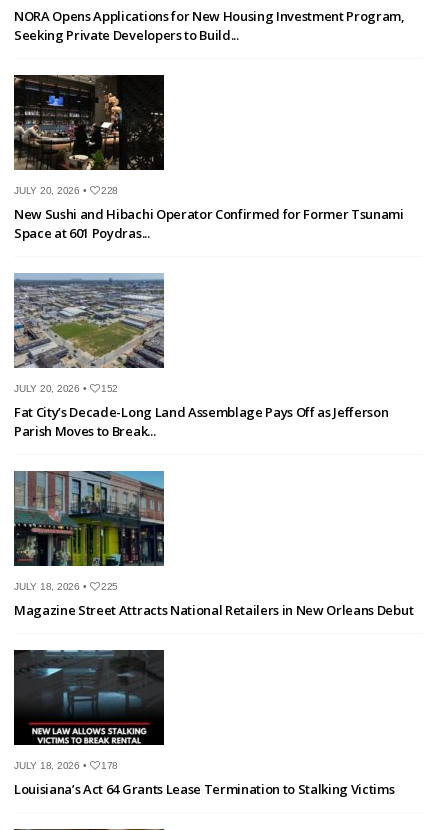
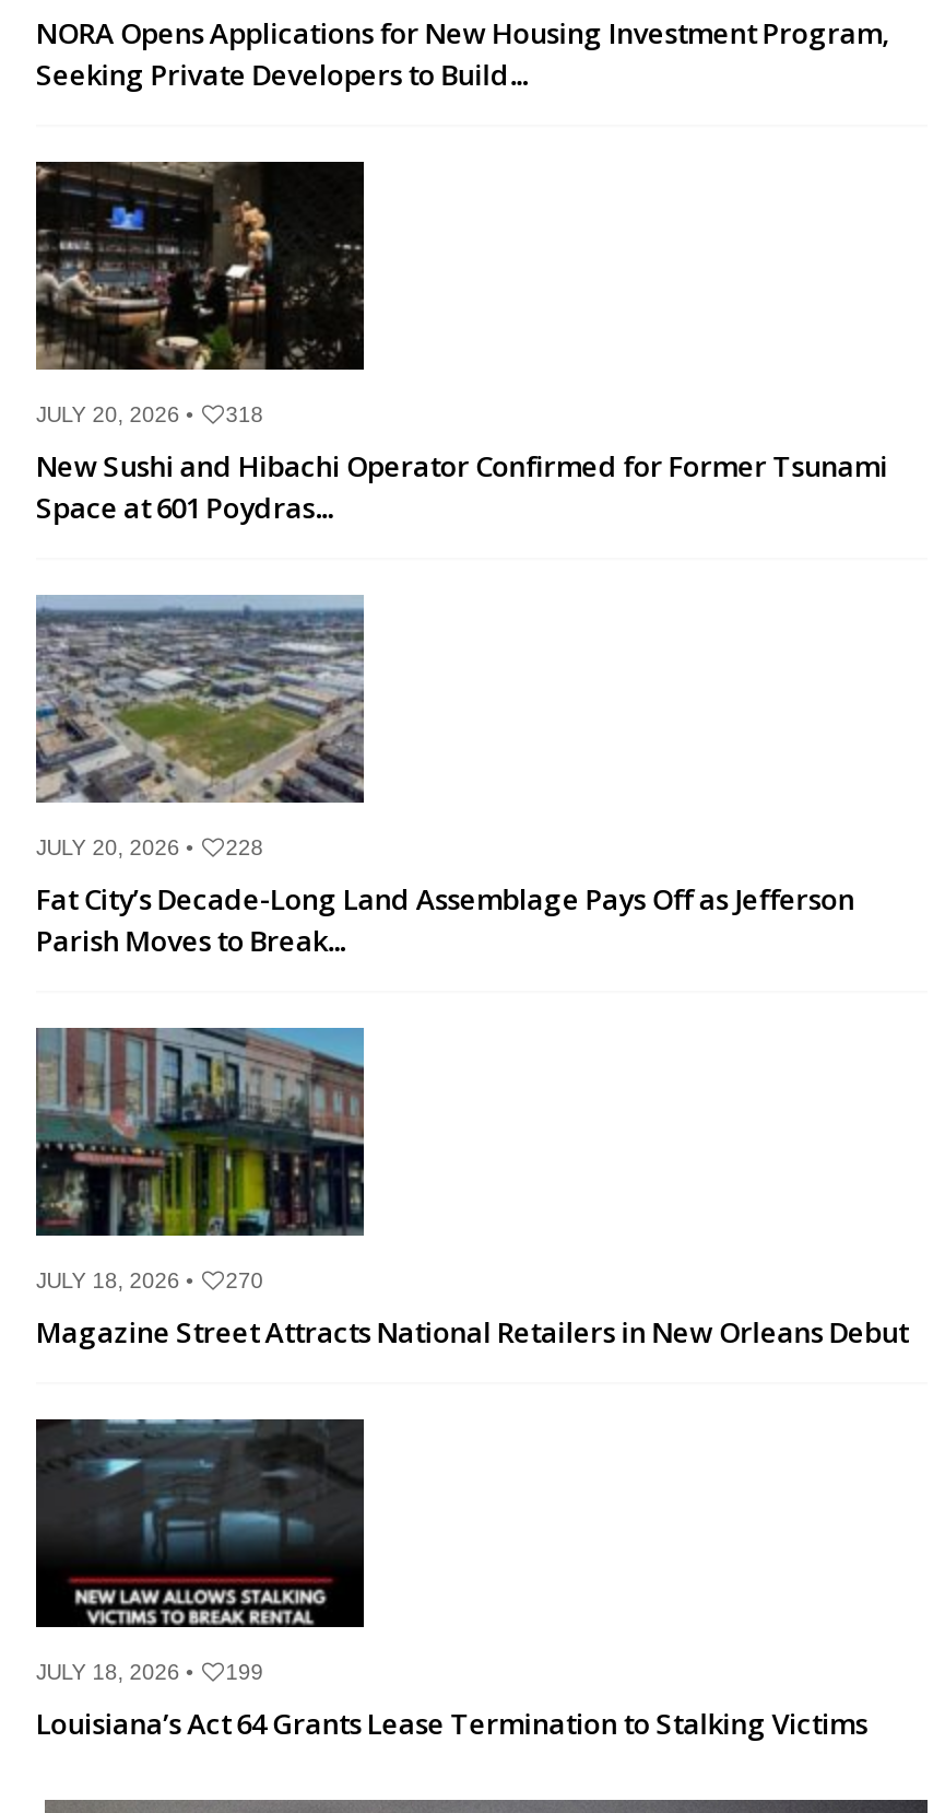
[14,185,118,196] JULY 20, 2026 • 228 -> [36,402,263,426] JULY 20, 2026 • 318
[14,383,118,394] JULY 20, 2026 • 152 -> [36,835,263,859] JULY 20, 2026 • 228
[14,581,118,592] JULY 18, 2026 • 225 -> [36,1268,263,1292] JULY 18, 2026 • 270
[14,760,118,771] JULY 18, 2026 • 178 -> [36,1659,263,1684] JULY 18, 2026 • 199

